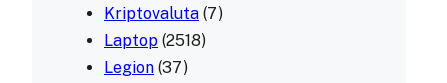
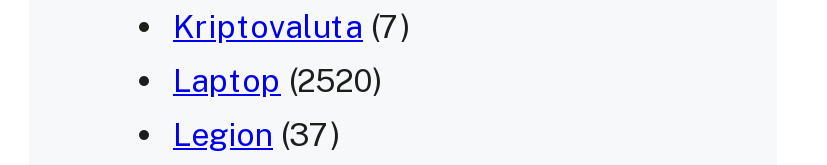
[104,31,206,50] Laptop (2518) -> [173,62,383,100] Laptop (2520)

